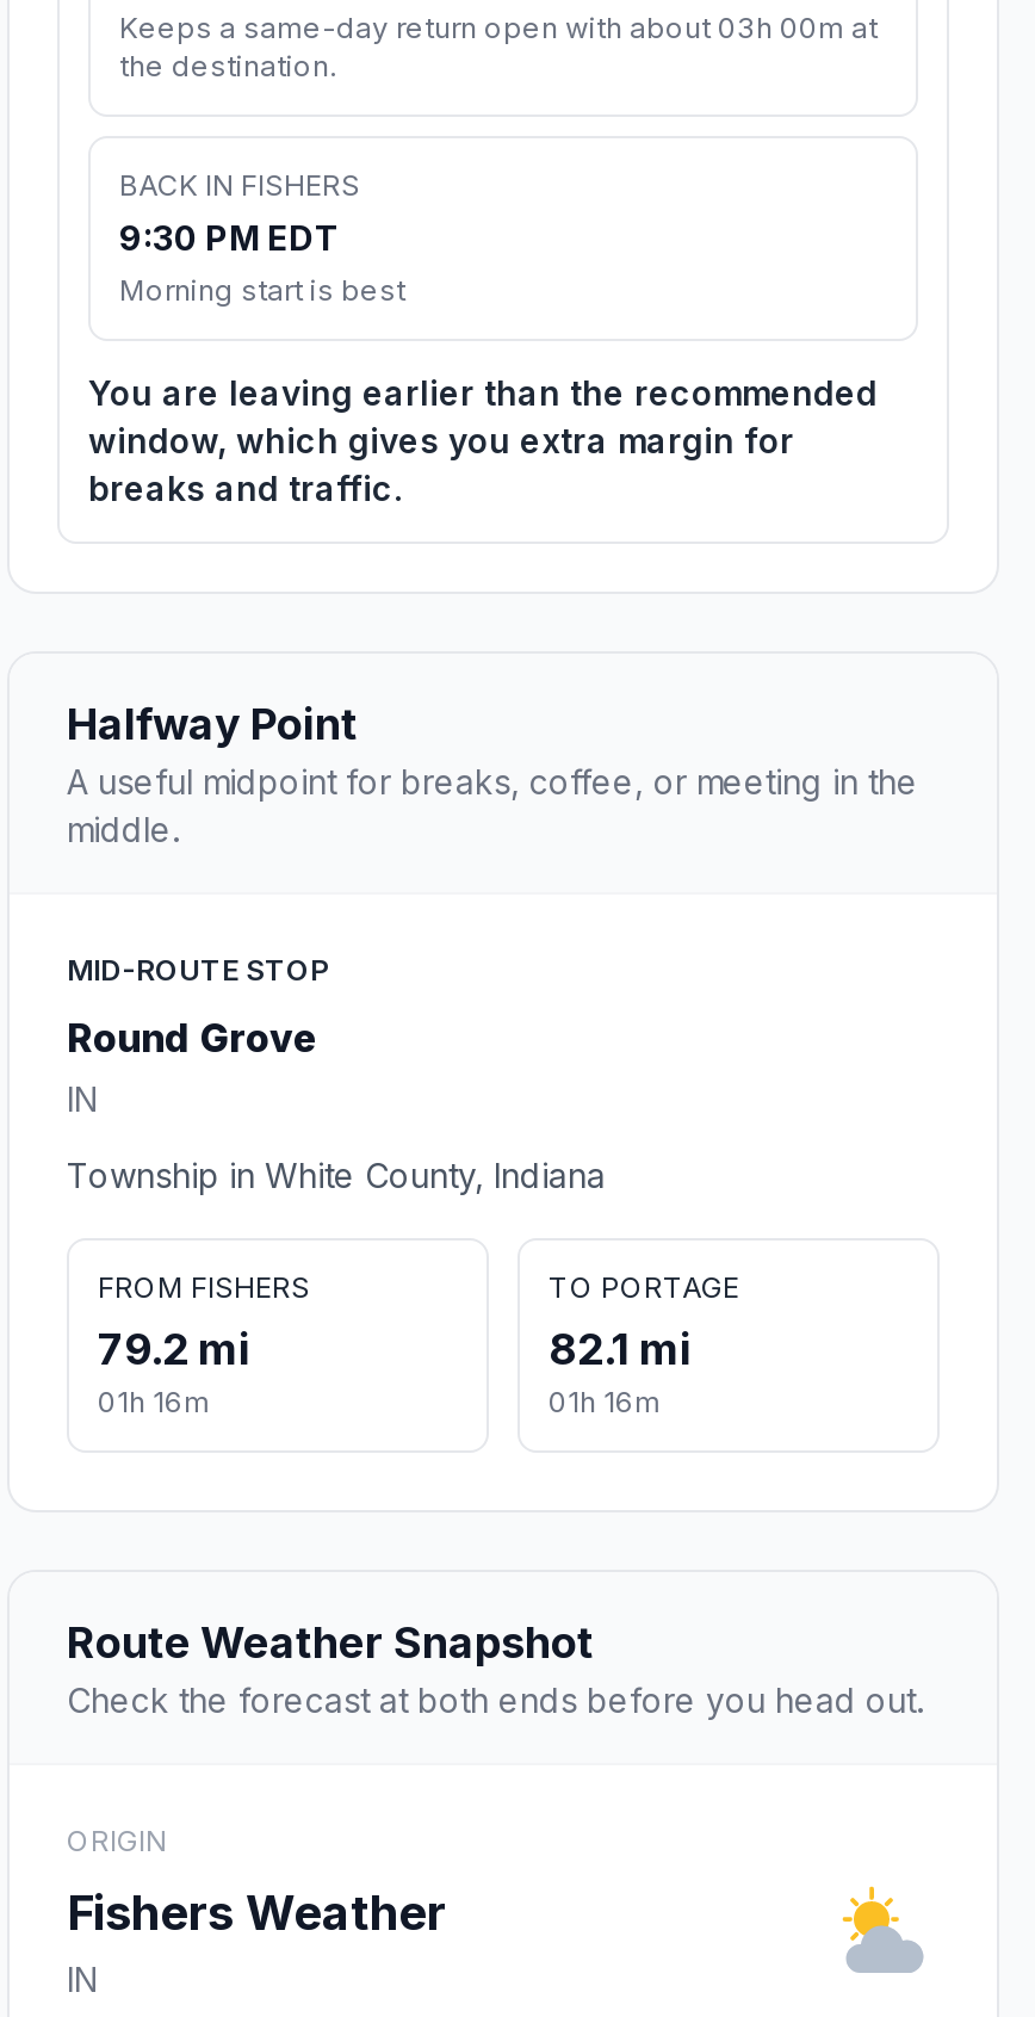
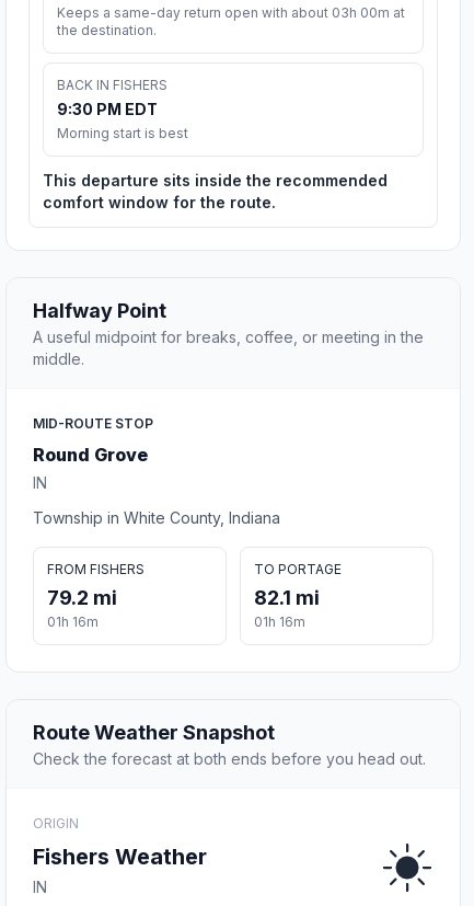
[88,373,878,509] You are leaving earlier than the recommended | window, which gives you extra margin for | breaks and traffic. -> [43,171,388,212] This departure sits inside the recommended | comfort window for the route.
[830,1885,935,1990] [image] -> [382,842,432,893] [image]

